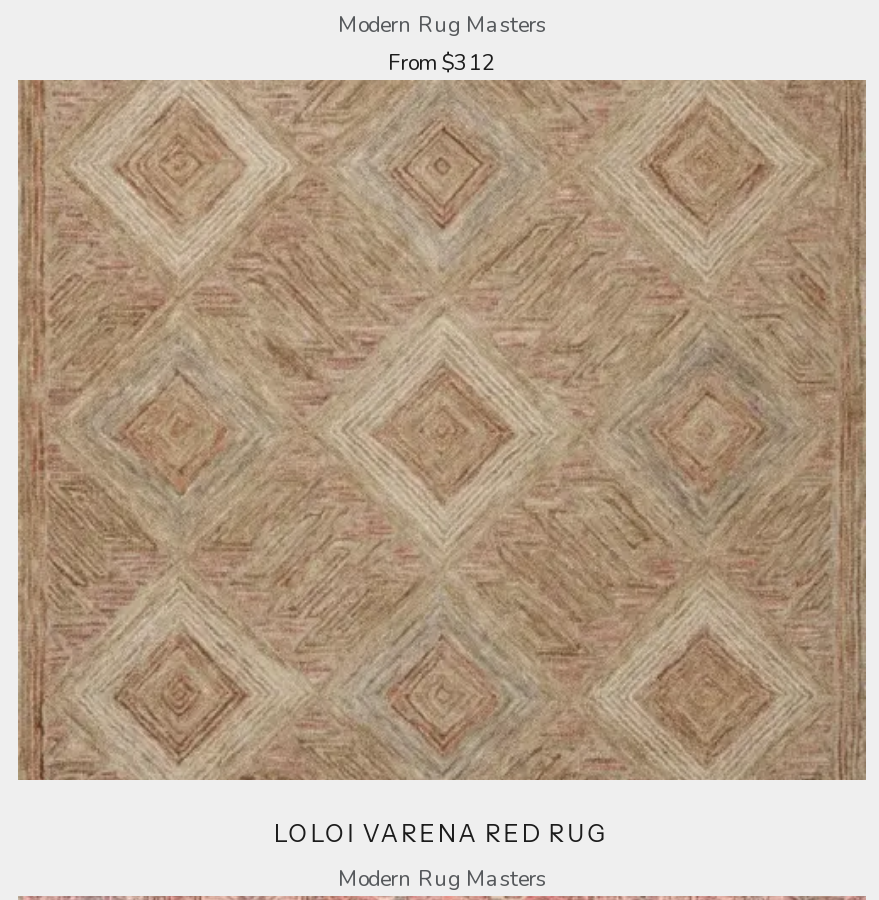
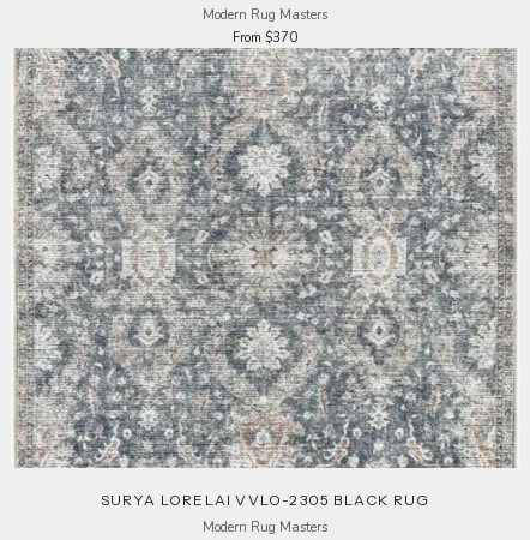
[388,47,496,77] From $312 -> [233,28,297,46] From $370
[16,78,868,847] [image] | LOLOI VARENA RED RUG -> [11,47,519,508] [image] | SURYA LORELAI VVLO-2305 BLACK RUG

